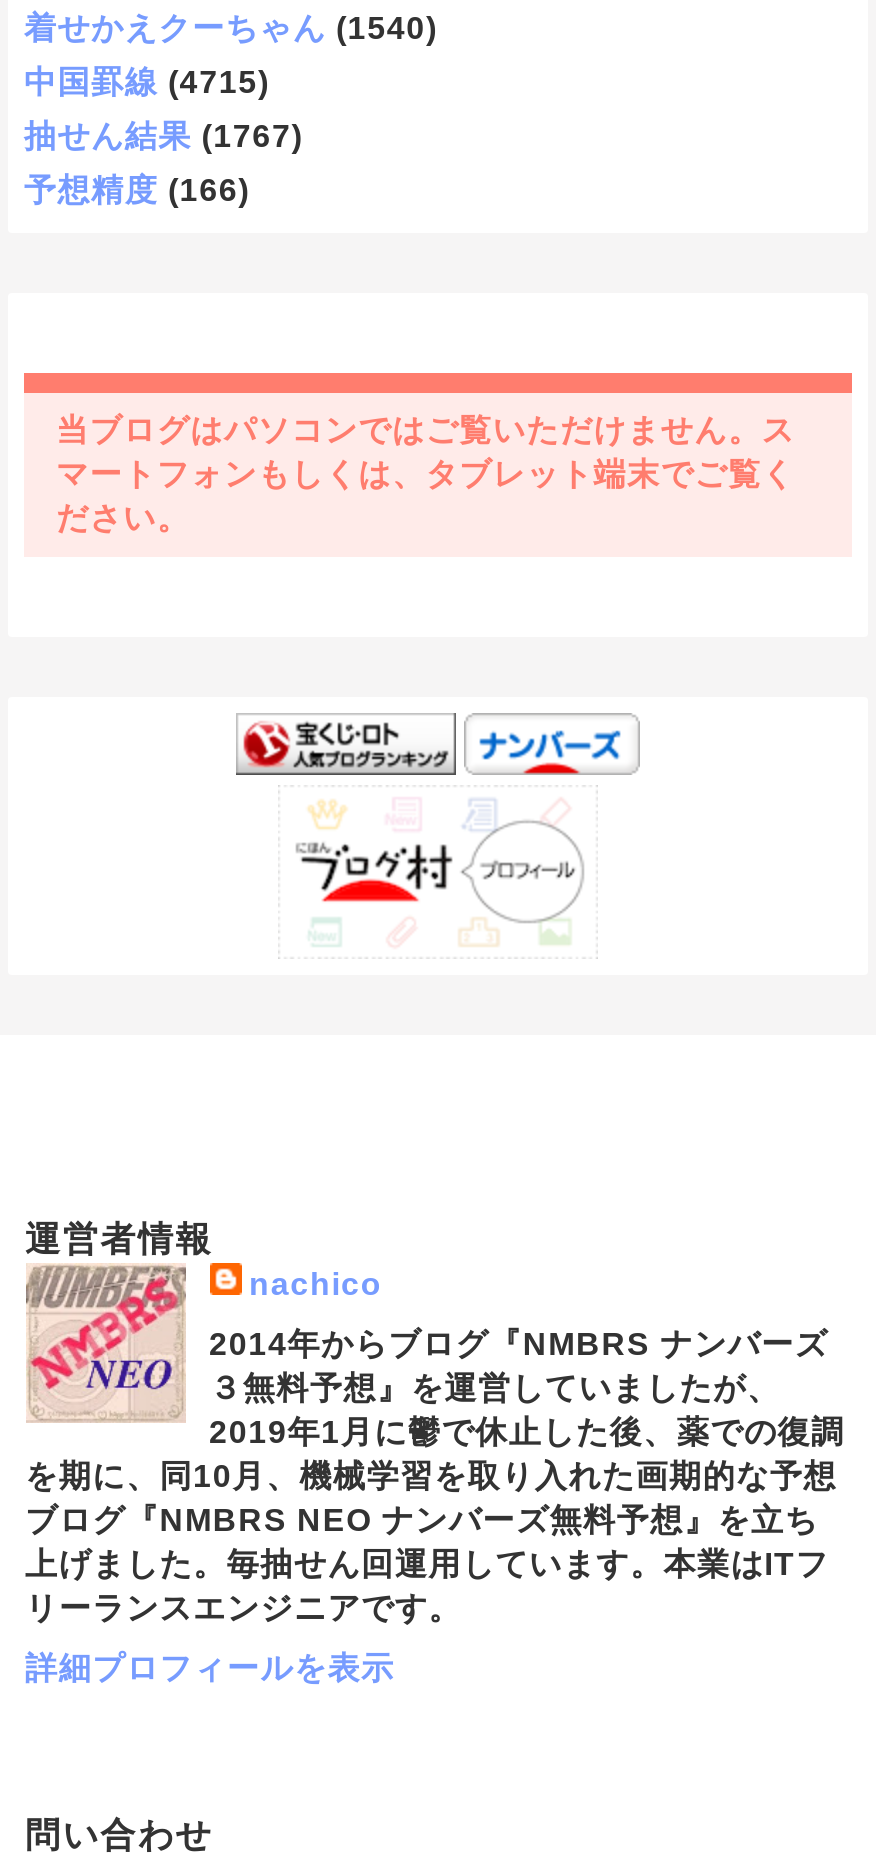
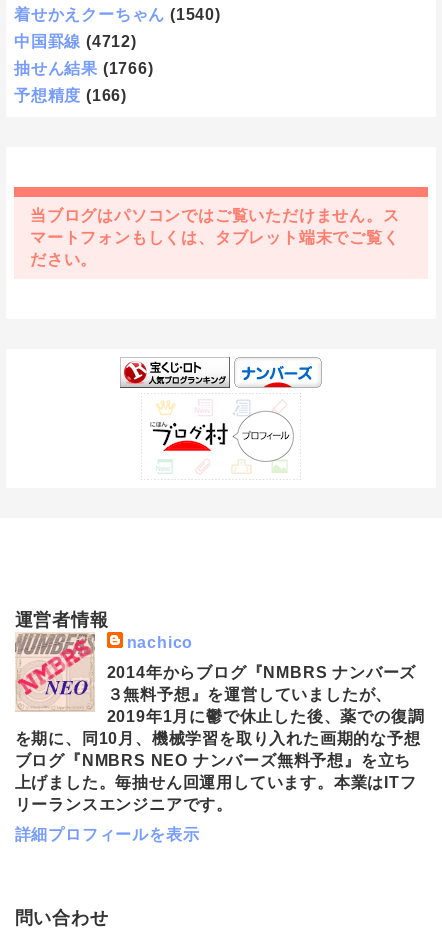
[24,65,270,99] 中国罫線 (4715) -> [14,33,137,50] 中国罫線 (4712)
[24,119,303,153] 抽せん結果 (1767) -> [14,60,154,77] 抽せん結果 (1766)

